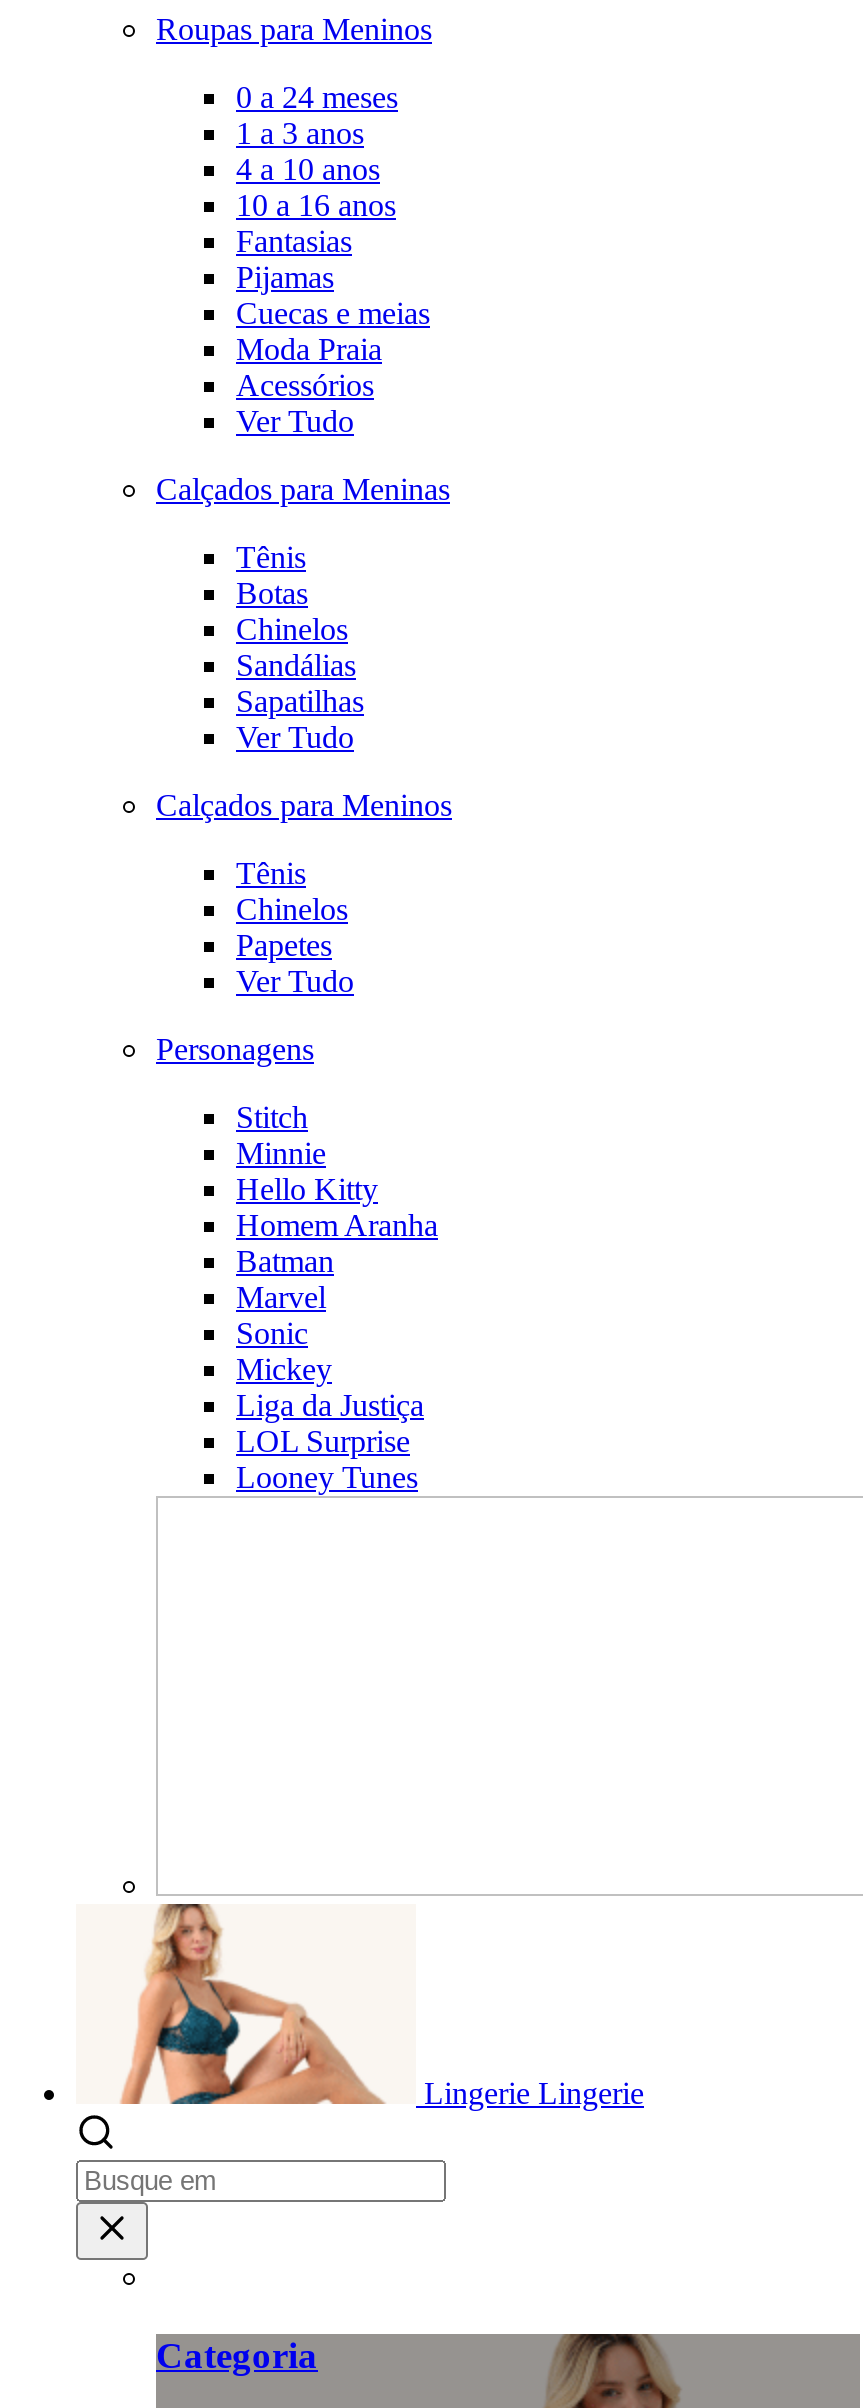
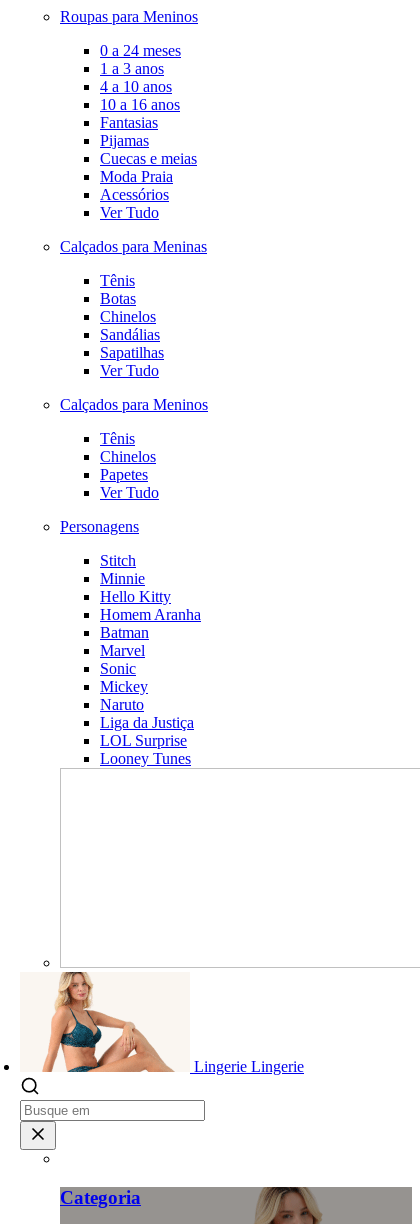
none -> [100,696,144,713] Naruto

